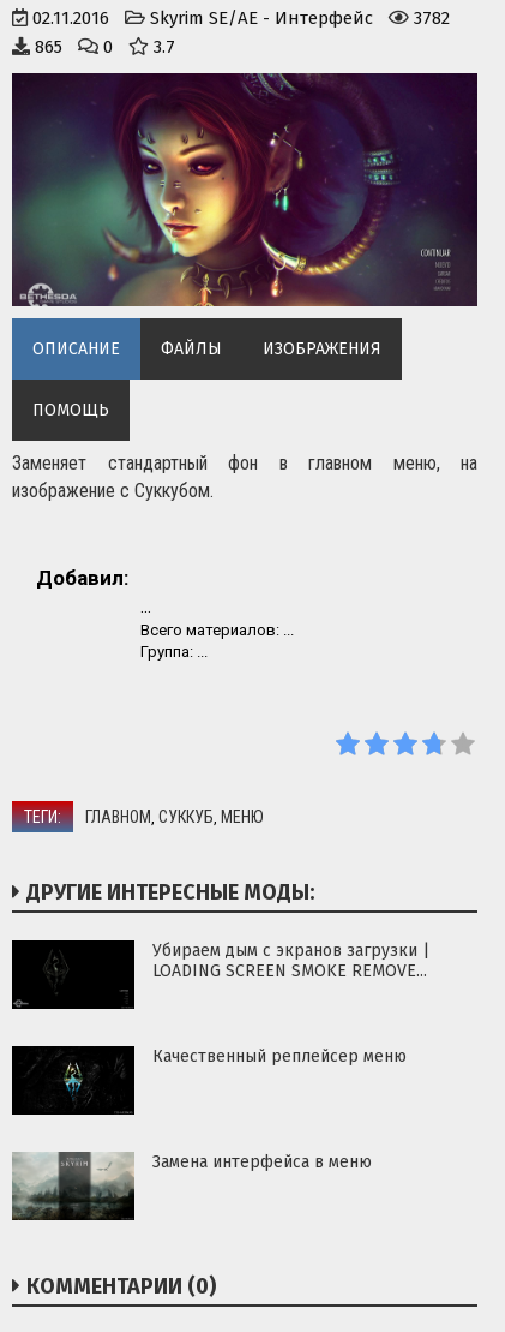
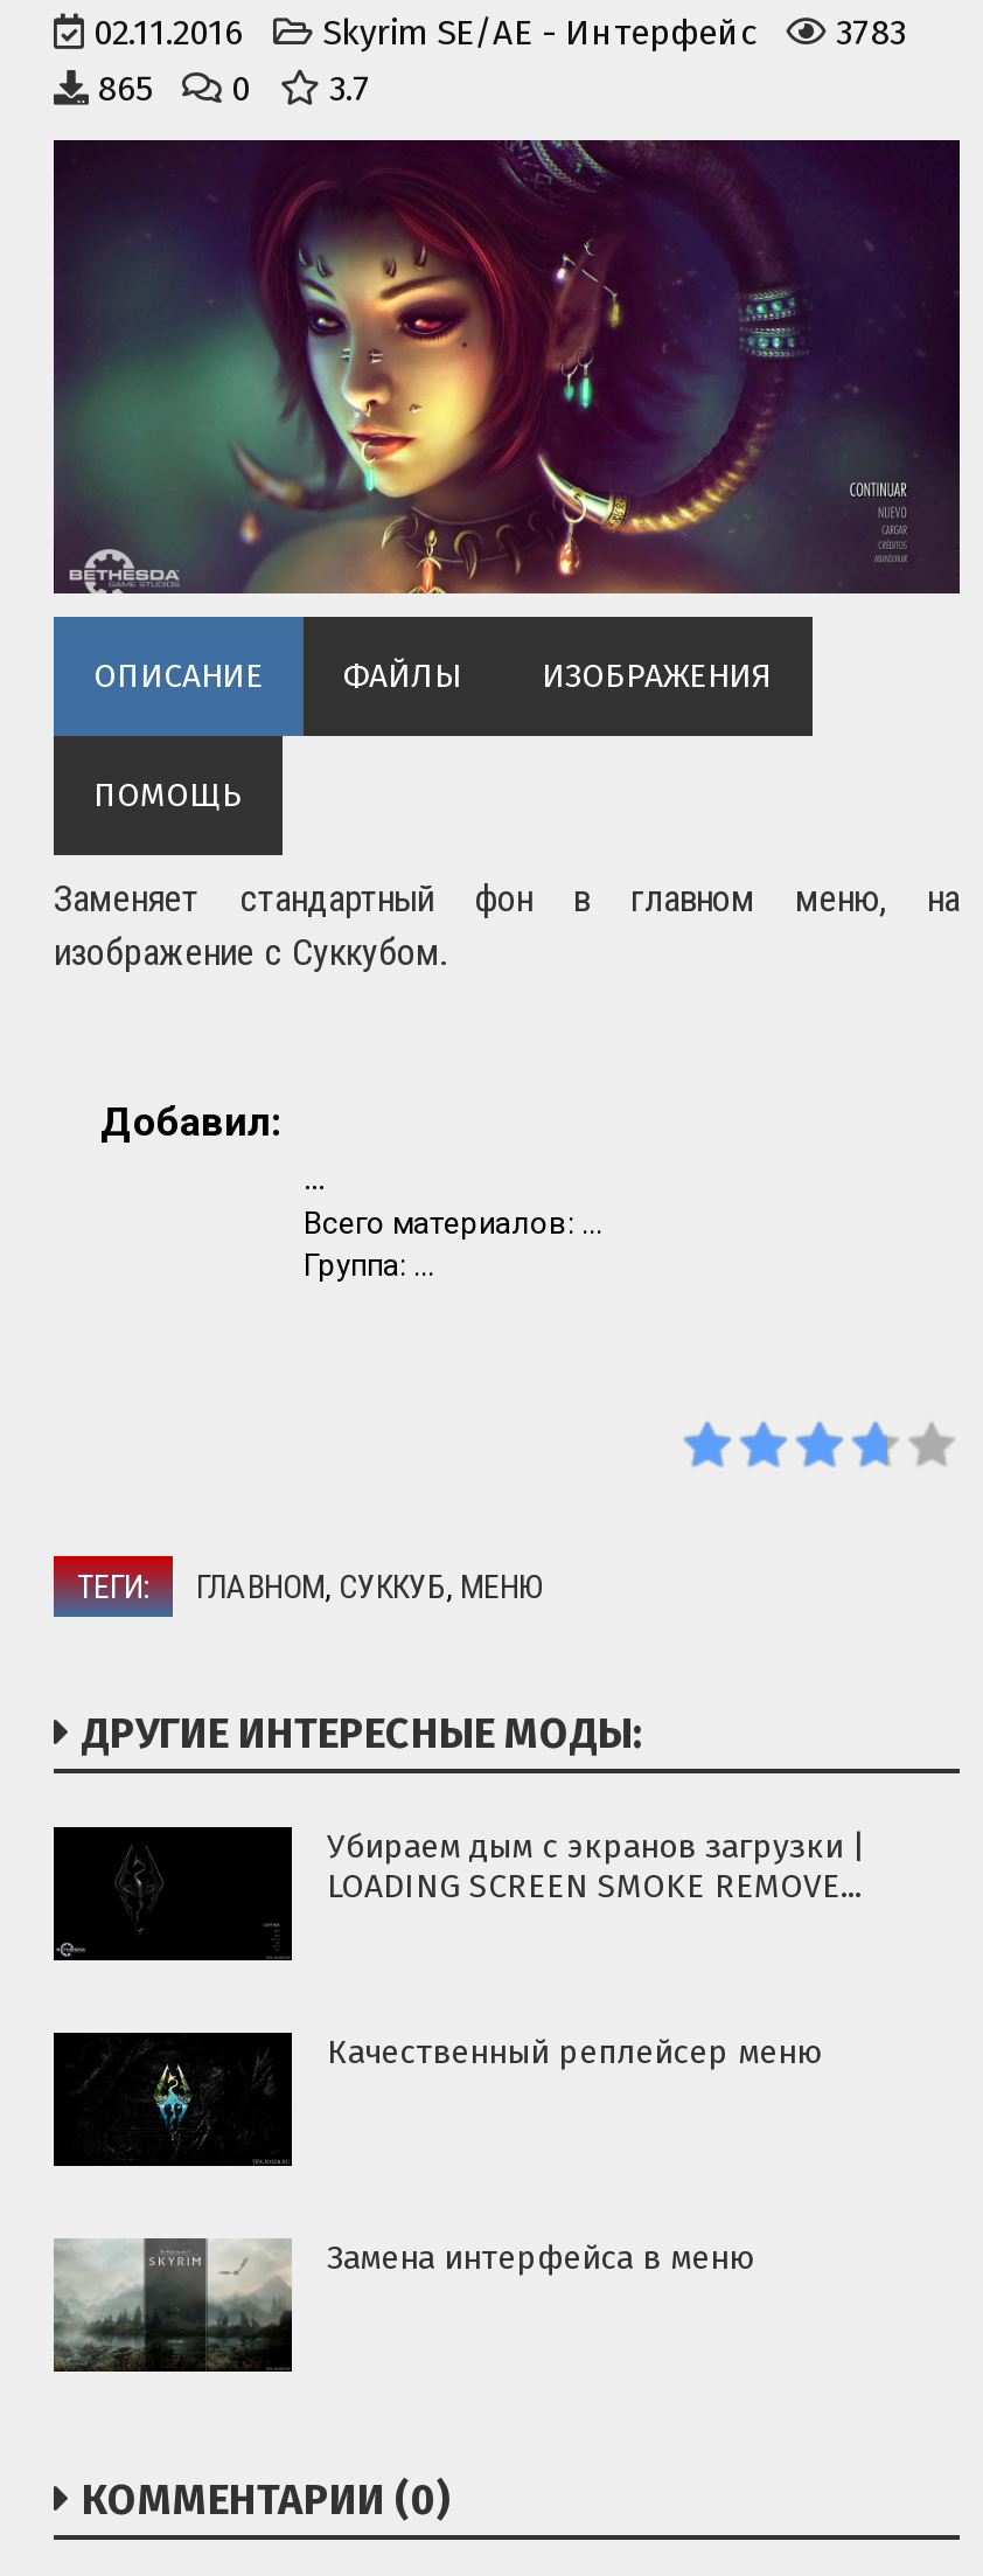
[32,7,450,29] 02.11.2016 Skyrim SE/AE - Интерфейс 3782 -> [93,12,906,54] 02.11.2016 Skyrim SE/AE - Интерфейс 3783

